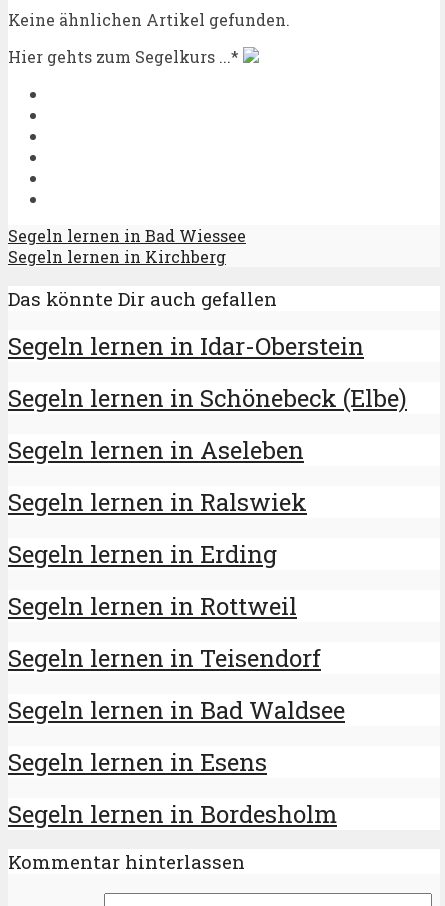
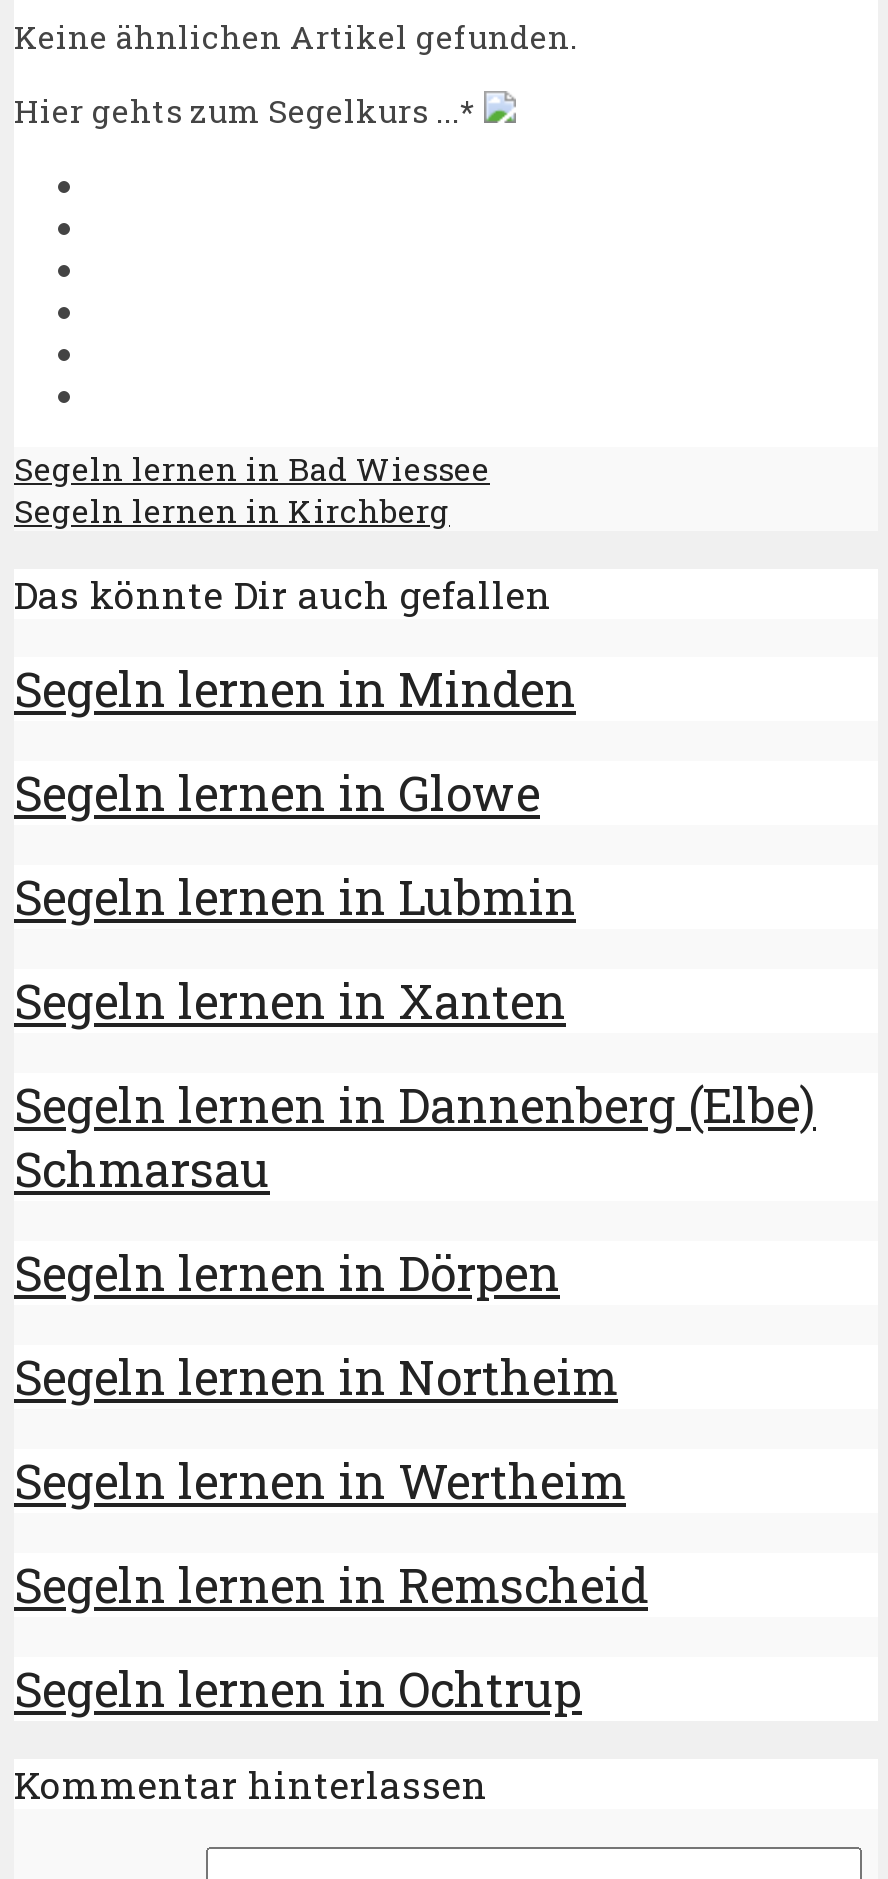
[8,330,364,362] Segeln lernen in Idar-Oberstein -> [14,658,576,722] Segeln lernen in Minden
[8,382,407,414] Segeln lernen in Schönebeck (Elbe) -> [14,762,540,826] Segeln lernen in Glowe
[8,434,304,466] Segeln lernen in Aseleben -> [14,865,576,929] Segeln lernen in Lubmin
[8,486,307,518] Segeln lernen in Ralswiek -> [14,969,566,1033] Segeln lernen in Xanten
[8,538,277,570] Segeln lernen in Erding -> [14,1073,816,1201] Segeln lernen in Dannenberg (Elbe) | Schmarsau
[8,590,297,622] Segeln lernen in Rottweil -> [14,1241,560,1305] Segeln lernen in Dörpen
[8,642,321,674] Segeln lernen in Teisendorf -> [14,1345,618,1409] Segeln lernen in Northeim
[8,694,345,726] Segeln lernen in Bad Waldsee -> [14,1449,626,1513] Segeln lernen in Wertheim
[8,746,267,778] Segeln lernen in Esens -> [14,1552,648,1616] Segeln lernen in Remscheid
[8,798,337,830] Segeln lernen in Bordesholm -> [14,1656,582,1720] Segeln lernen in Ochtrup

